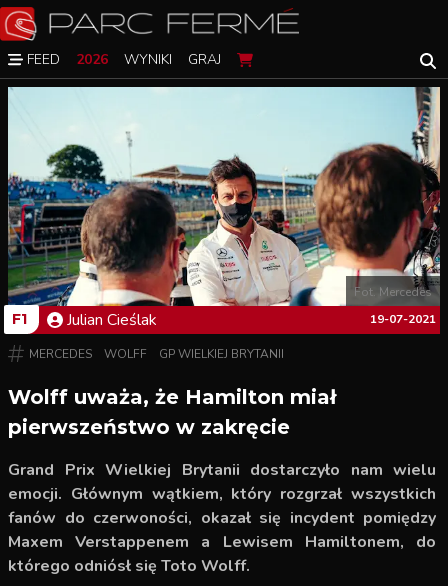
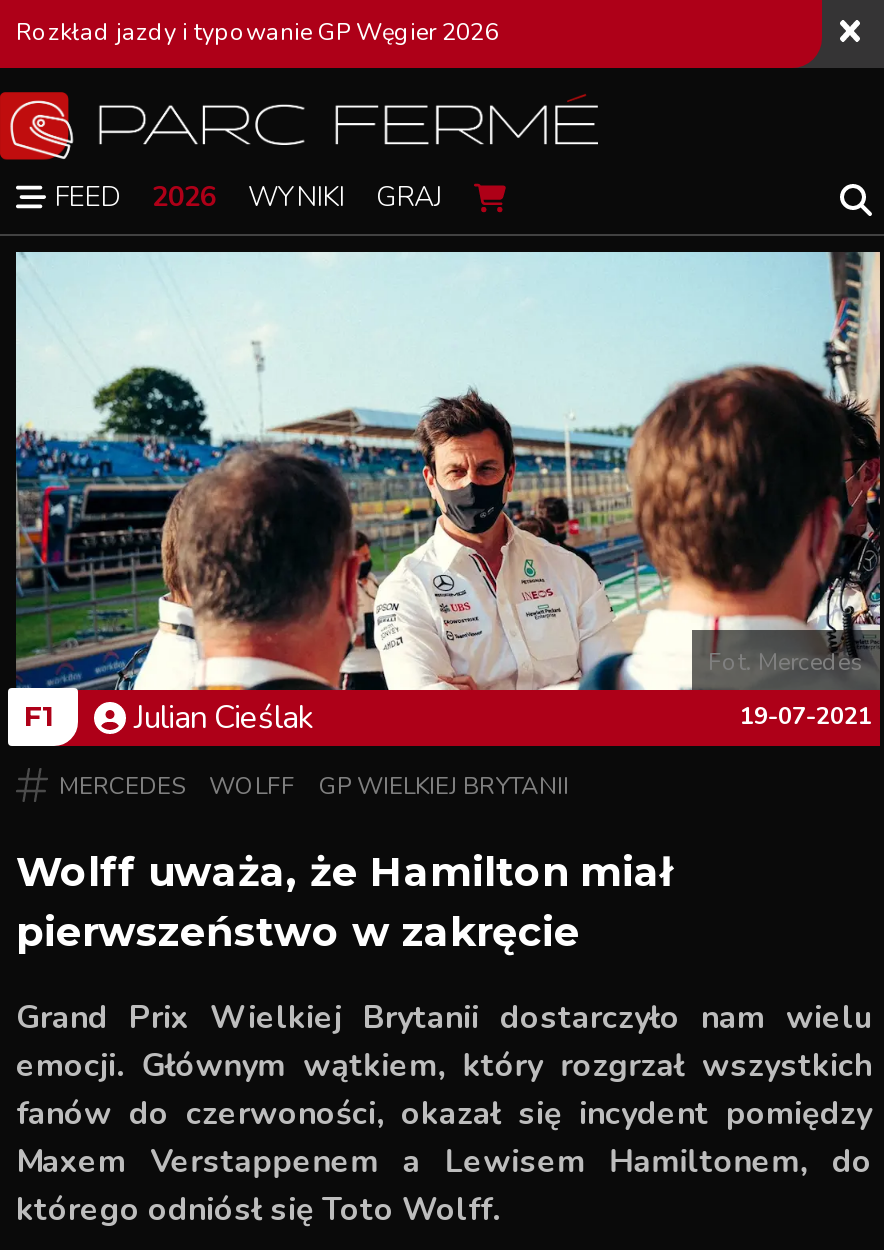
none -> [16,16,498,48] Rozkład jazdy i typowanie GP Węgier 2026

